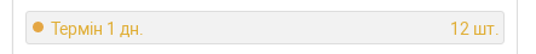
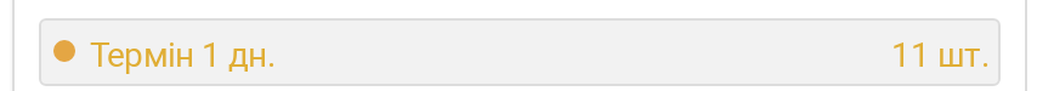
[450,20,500,39] 12 шт. -> [891,36,991,75] 11 шт.

